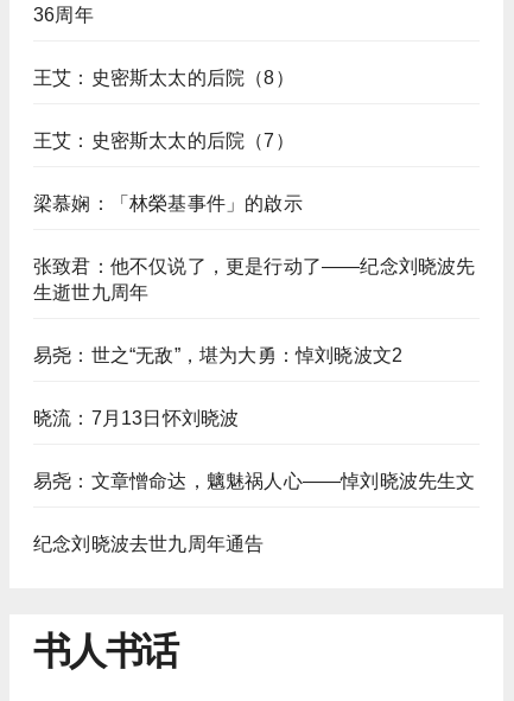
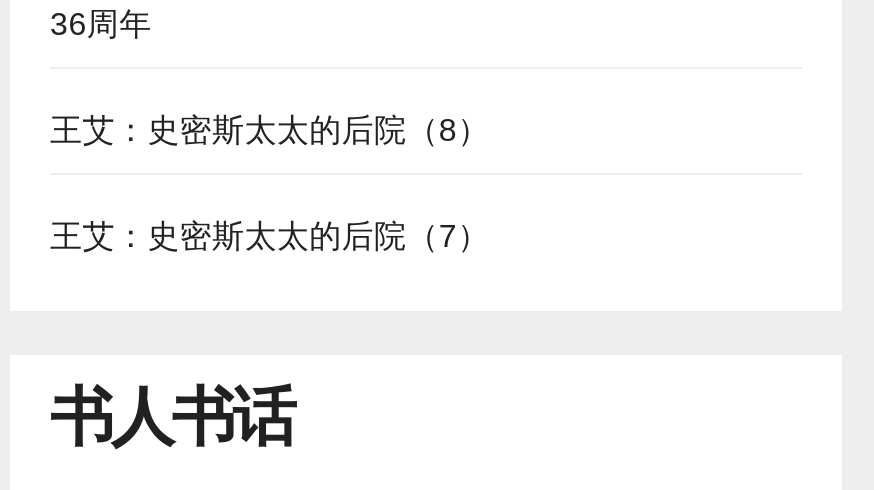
[33,193,476,553] 梁慕娴：「林榮基事件」的啟示 | 张致君：他不仅说了，更是行动了——纪念刘晓波先 | 生逝世九周年 | 易尧：世之“无敌”，堪为大勇：悼刘晓波文2 | 晓流：7月13日怀刘晓波 | 易尧：文章憎命达，魑魅祸人心——悼刘晓波先生文 | 纪念刘晓波去世九周年通告 -> none

